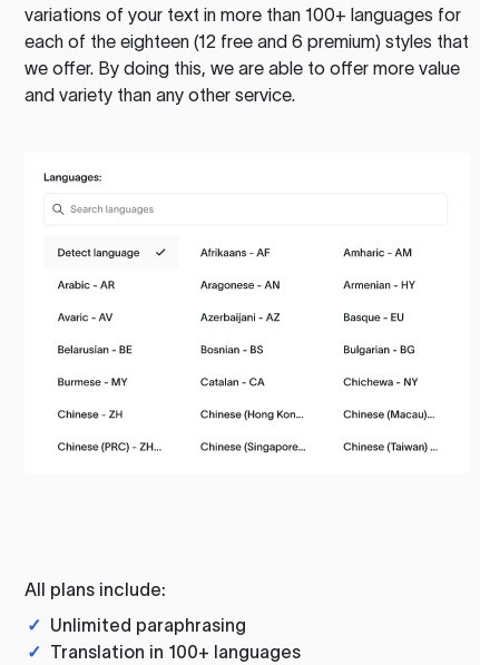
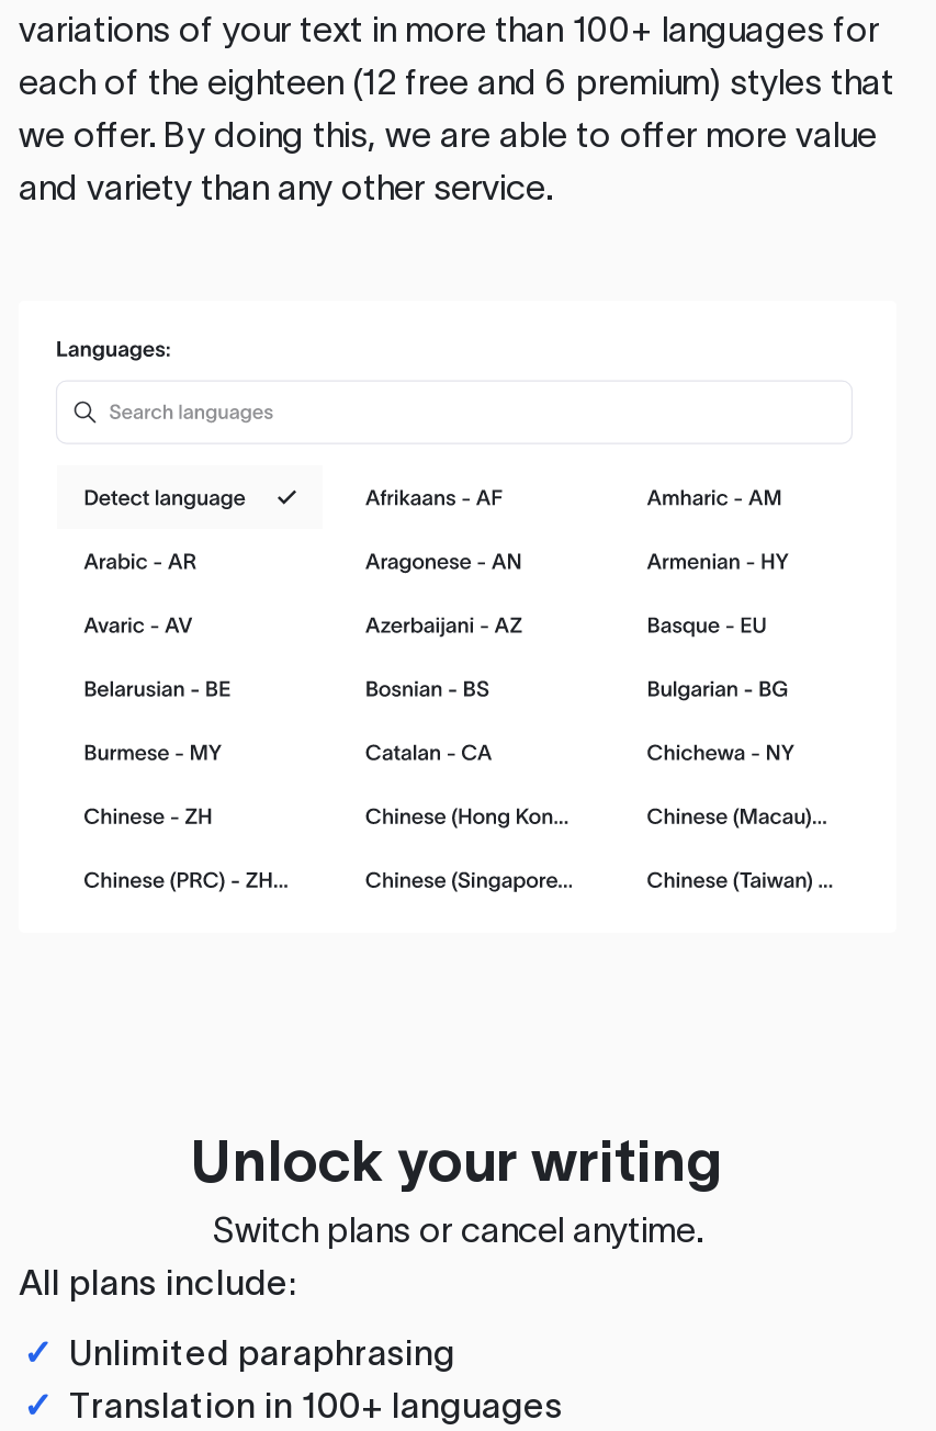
none -> [191,1127,724,1248] Unlock your writing | Switch plans or cancel anytime.

